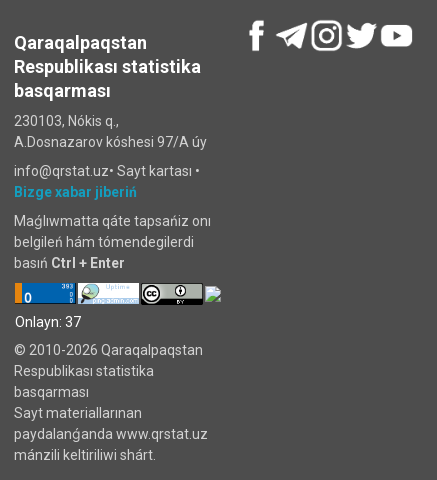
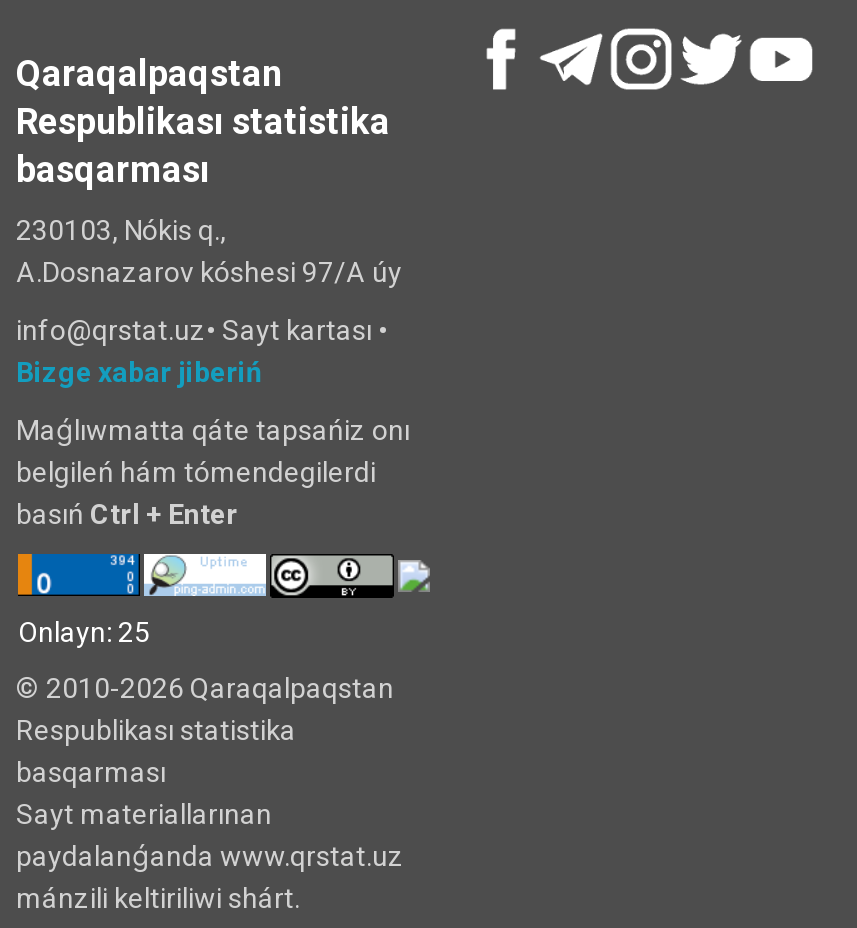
[15,314,81,330] Onlayn: 37 -> [18,616,150,648] Onlayn: 25

